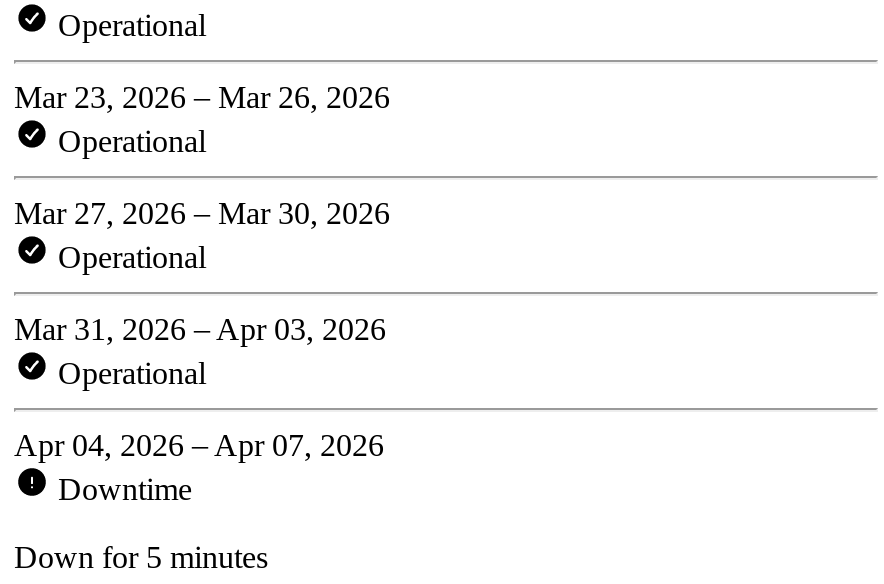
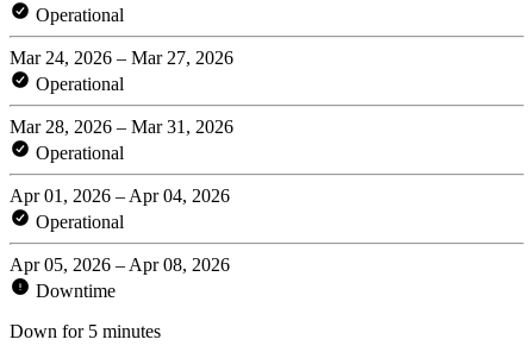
[14,80,390,114] Mar 23, 2026 – Mar 26, 2026 -> [10,47,233,68] Mar 24, 2026 – Mar 27, 2026
[14,196,390,230] Mar 27, 2026 – Mar 30, 2026 -> [10,116,233,137] Mar 28, 2026 – Mar 31, 2026
[14,312,386,346] Mar 31, 2026 – Apr 03, 2026 -> [10,185,230,206] Apr 01, 2026 – Apr 04, 2026
[14,428,384,462] Apr 04, 2026 – Apr 07, 2026 -> [10,254,230,275] Apr 05, 2026 – Apr 08, 2026

